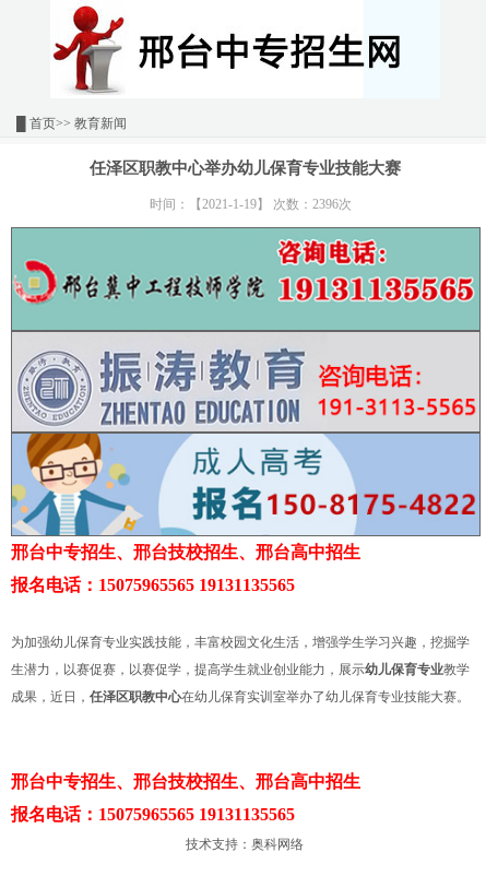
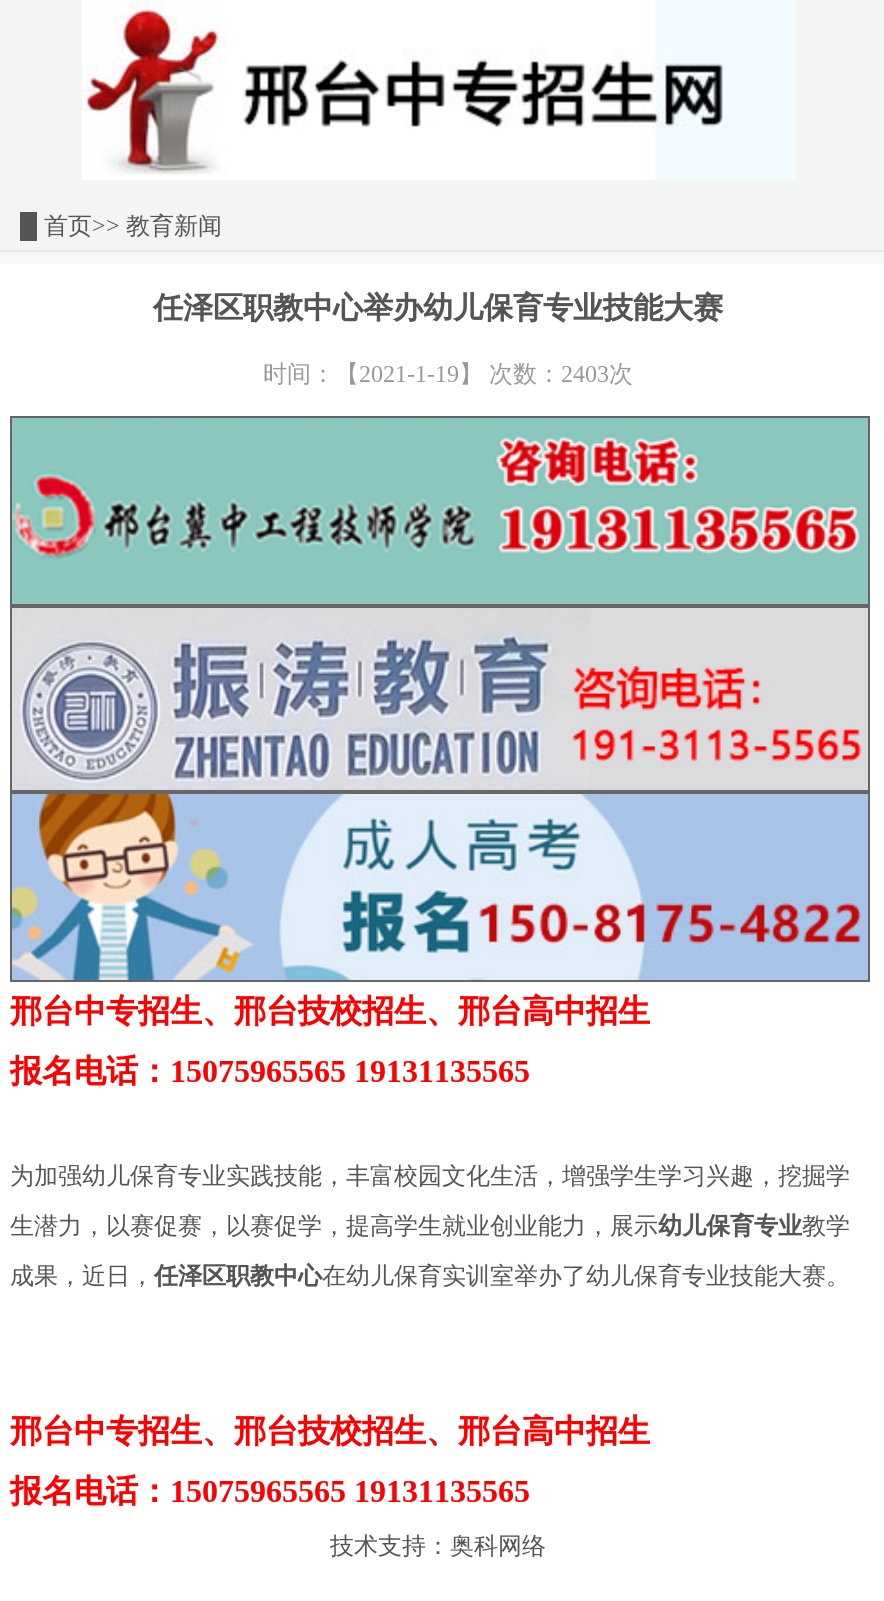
[149,197,351,212] 时间：【2021-1-19】 次数：2396次 -> [263,360,633,388] 时间：【2021-1-19】 次数：2403次

